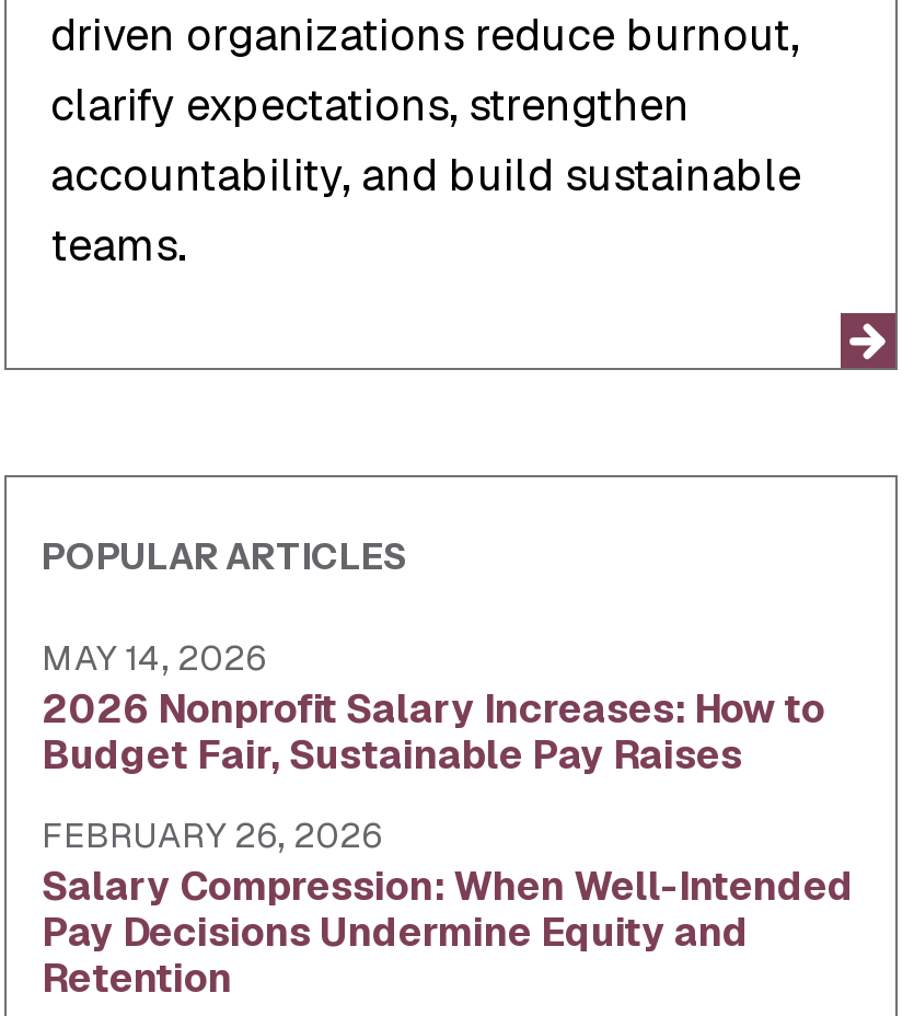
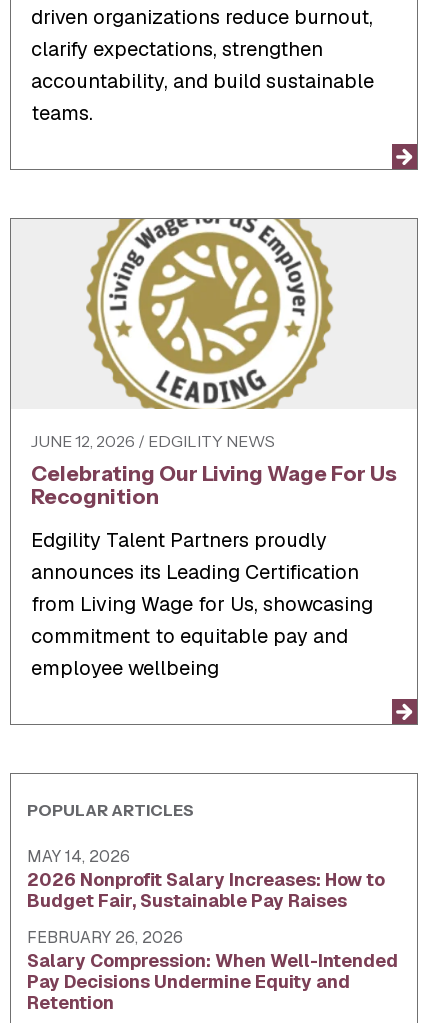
none -> [31,218,397,681] [image] | JUNE 12, 2026 / EDGILITY NEWS | Celebrating Our Living Wage For Us | Recognition | Edgility Talent Partners proudly | announces its Leading Certification | from Living Wage for Us, showcasing | commitment to equitable pay and | employee wellbeing

